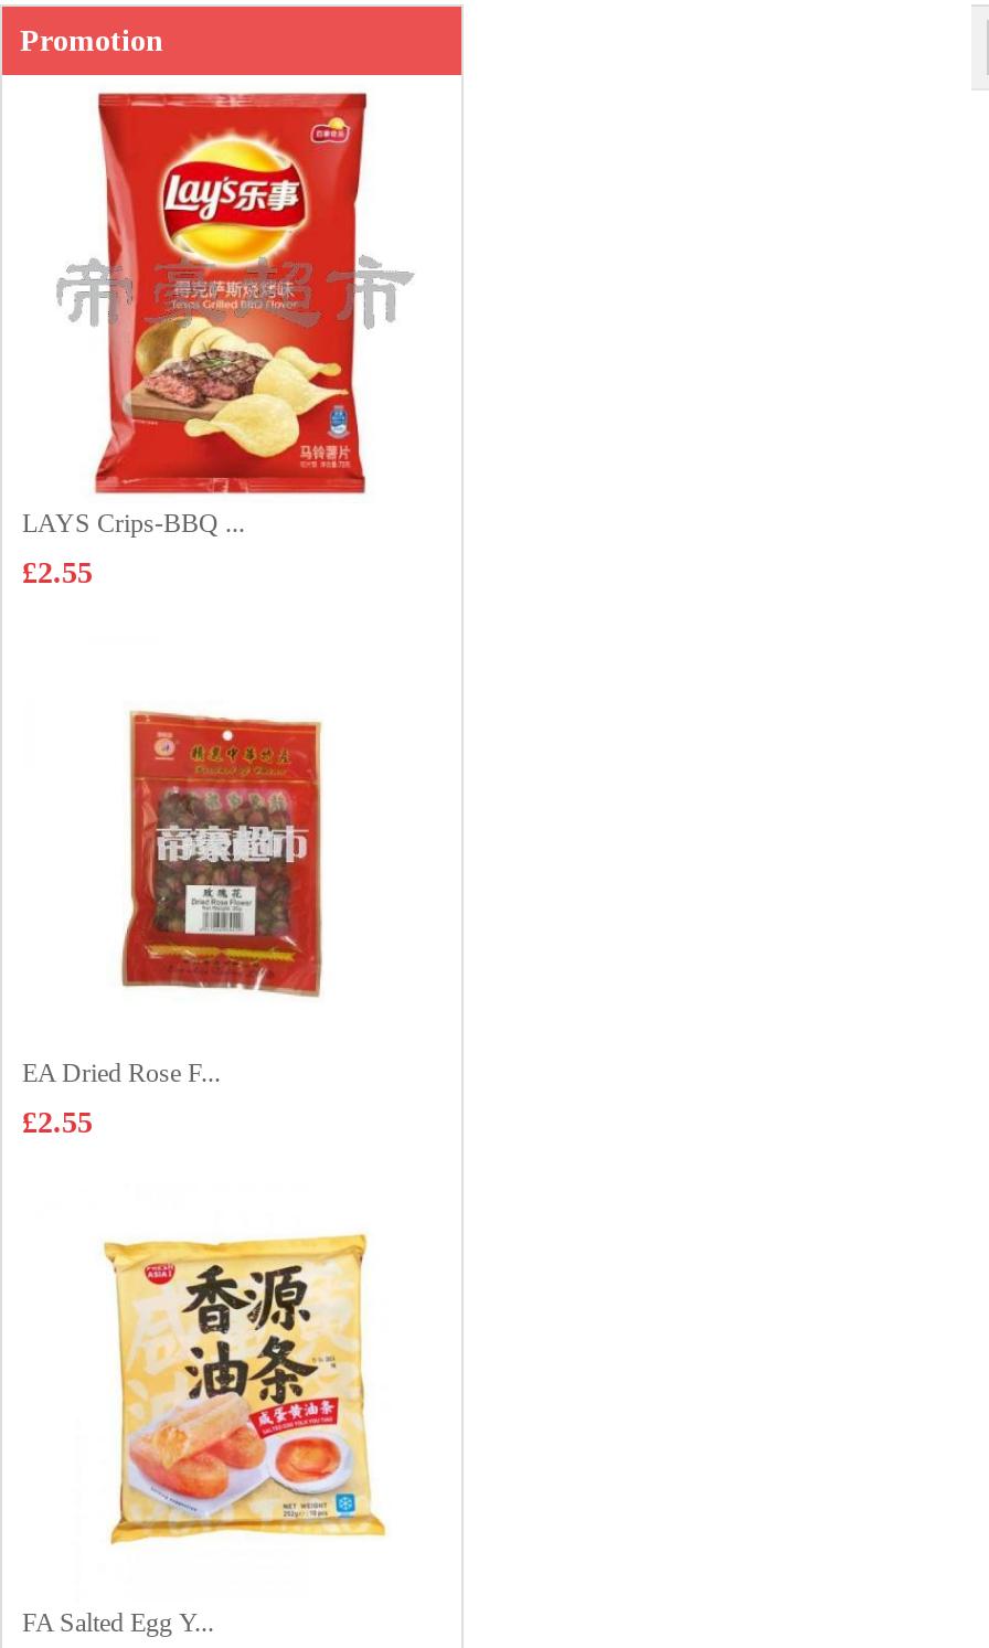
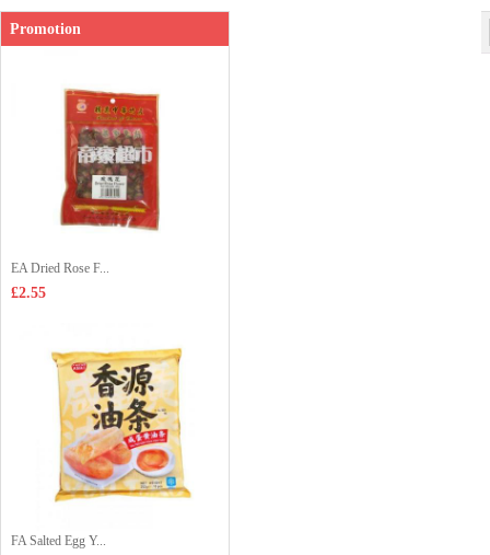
[22,91,413,589] [image] | LAYS Crips-BBQ ... | £2.55 -> none

